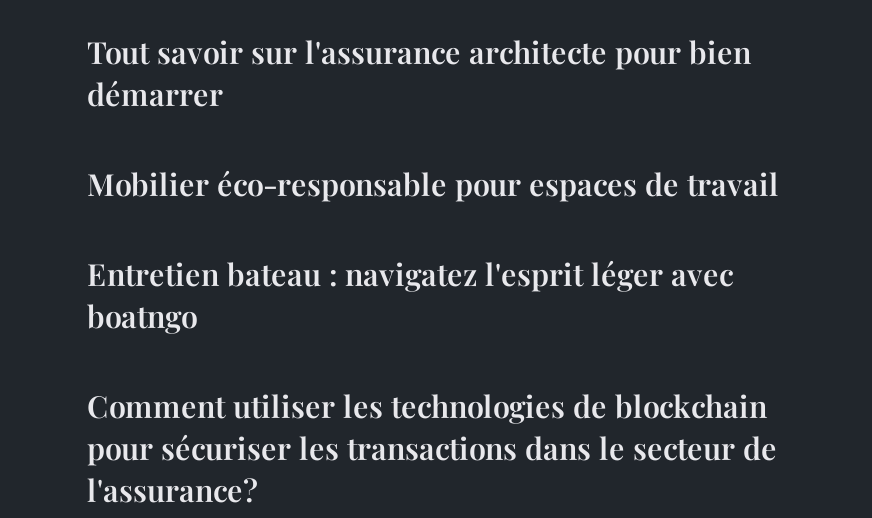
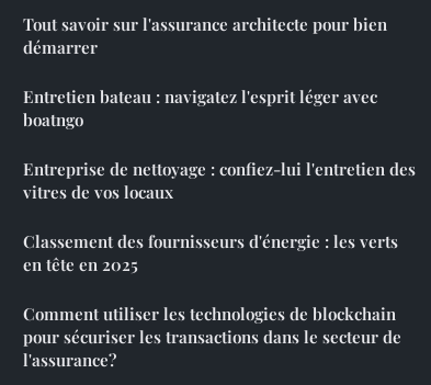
[87,163,779,203] Mobilier éco-responsable pour espaces de travail -> none
moved [87,253,733,335] -> [23,86,377,131]: Entretien bateau : navigatez l'esprit léger avec | boatngo
none -> [23,158,416,276] Entreprise de nettoyage : confiez-lui l'entretien des | vitres de vos locaux | Classement des fournisseurs d'énergie : les verts | en tête en 2025

